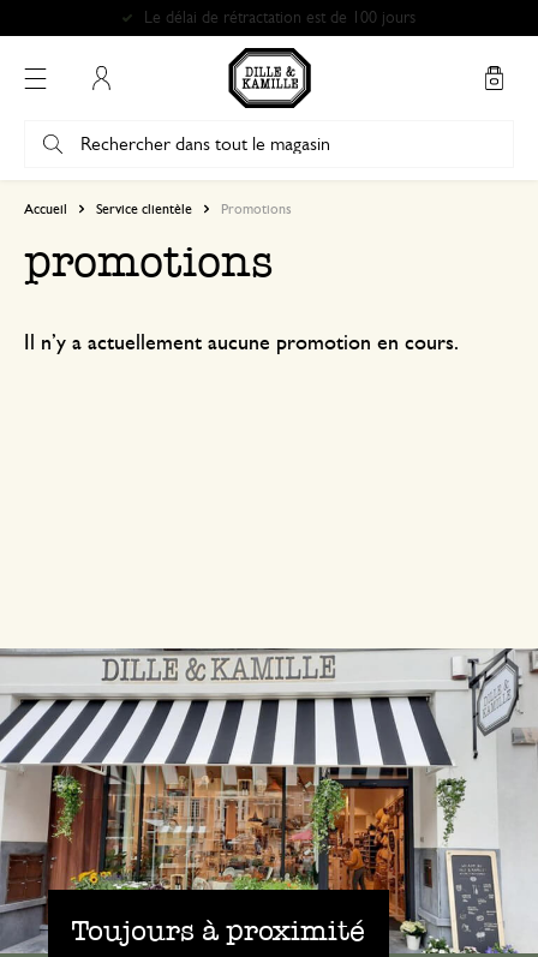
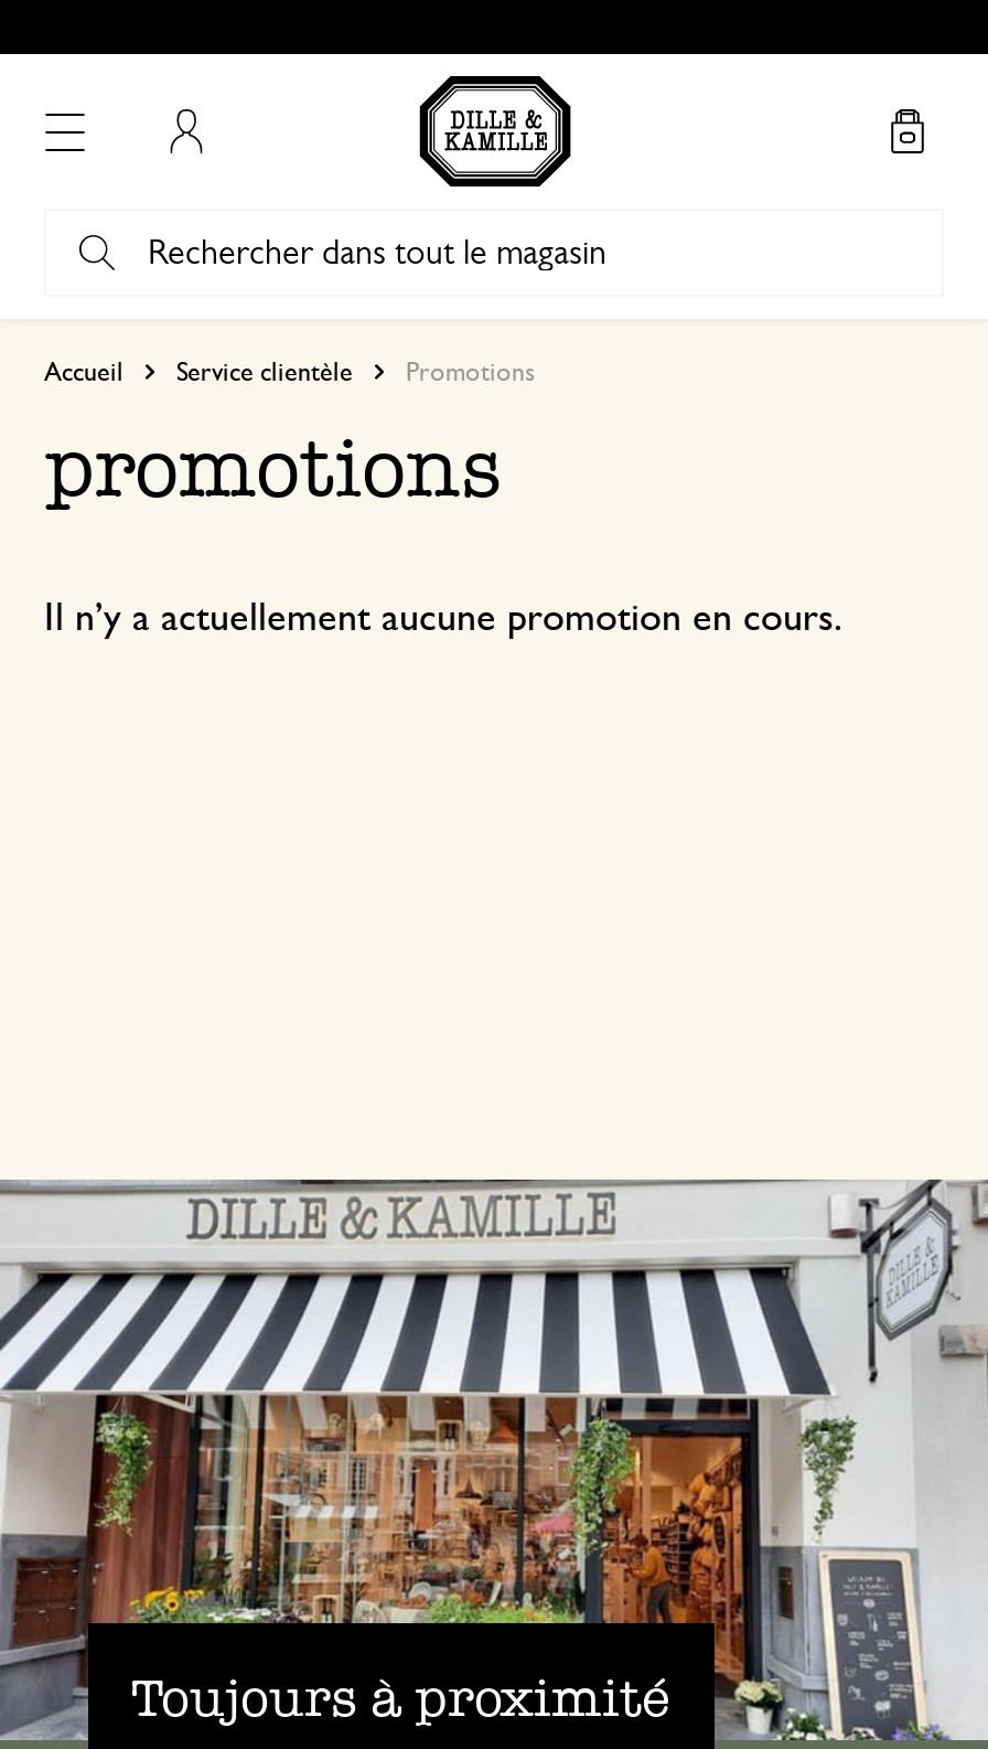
[144,10,416,26] Le délai de rétractation est de 100 jours -> none

